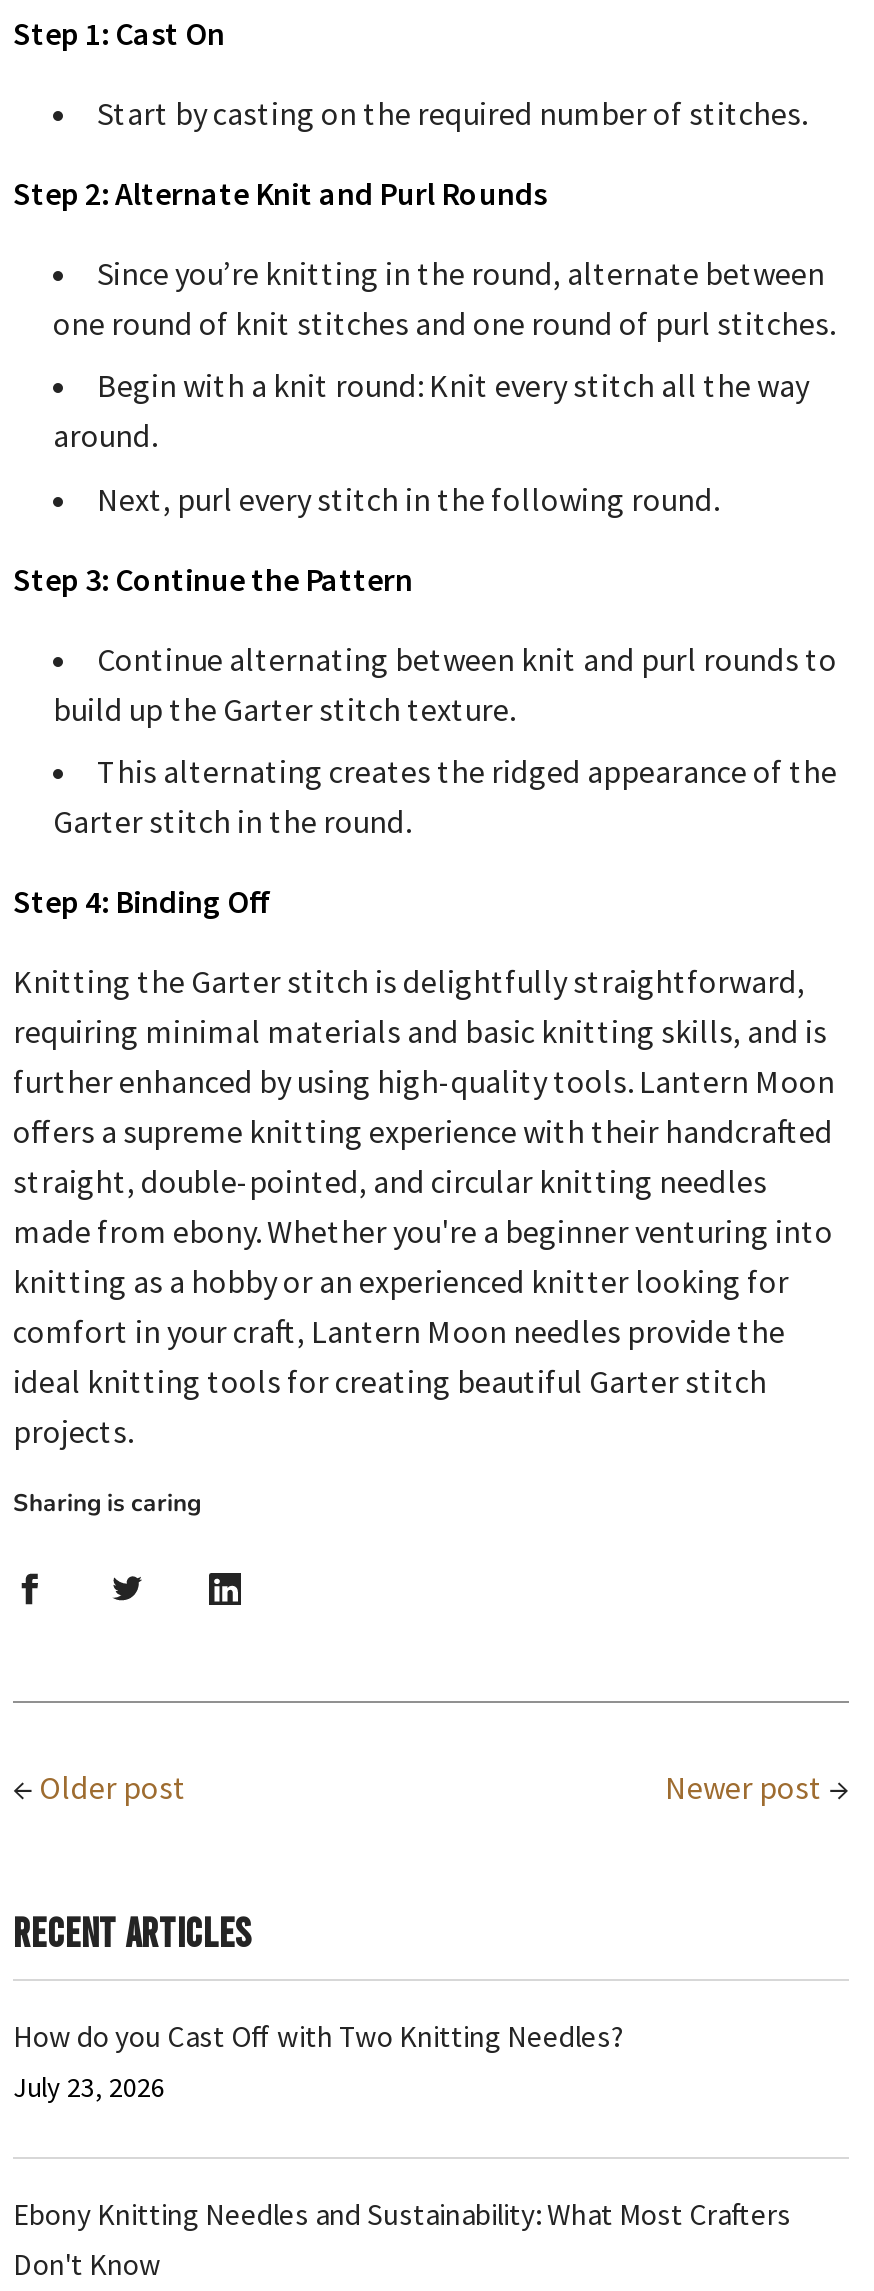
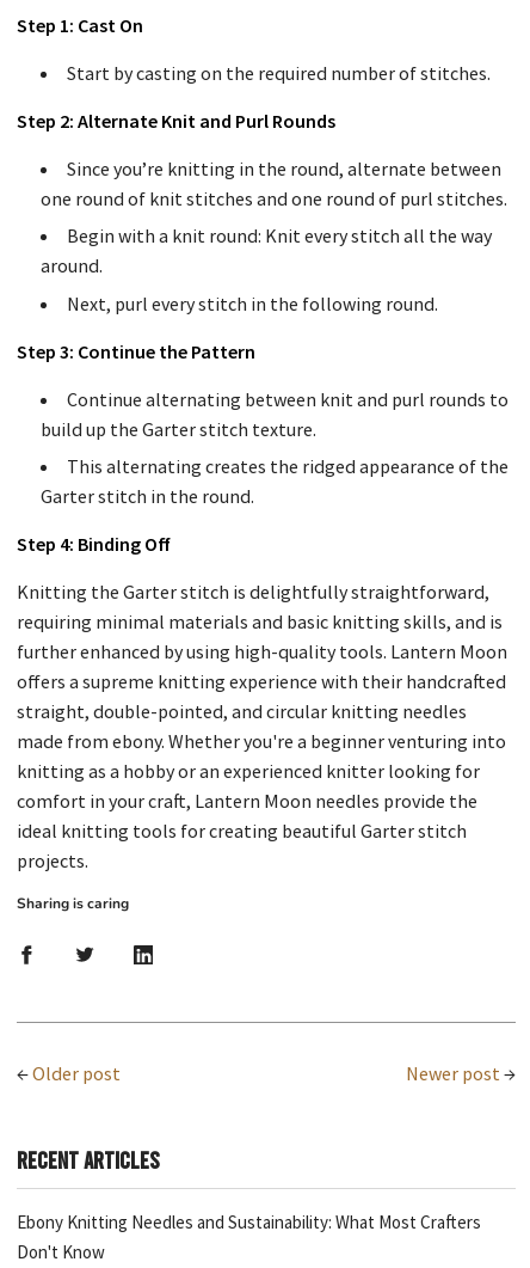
[13,2017,623,2105] How do you Cast Off with Two Knitting Needles? | July 23, 2026 -> none

